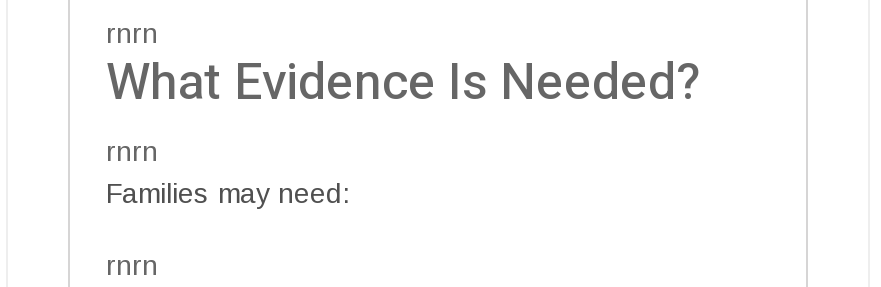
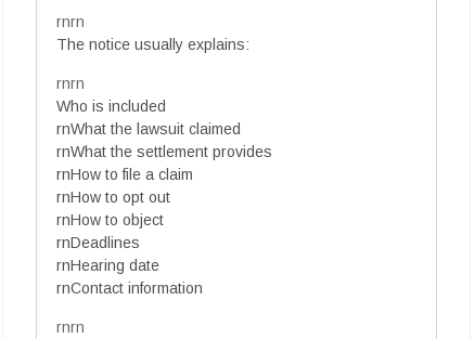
[106,46,700,120] What Evidence Is Needed? -> [56,35,249,53] The notice usually explains:
[106,176,350,208] Families may need: -> [56,97,272,296] Who is included | rnWhat the lawsuit claimed | rnWhat the settlement provides | rnHow to file a claim | rnHow to opt out | rnHow to object | rnDeadlines | rnHearing date | rnContact information

